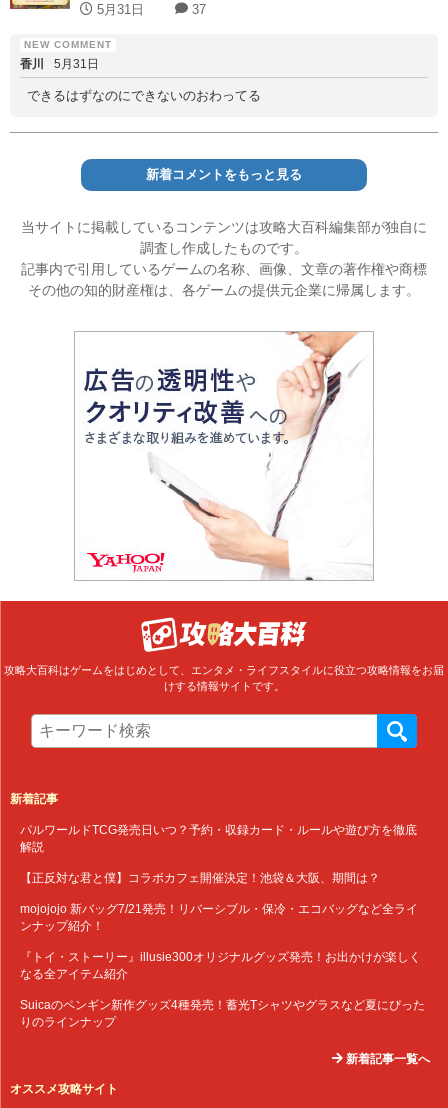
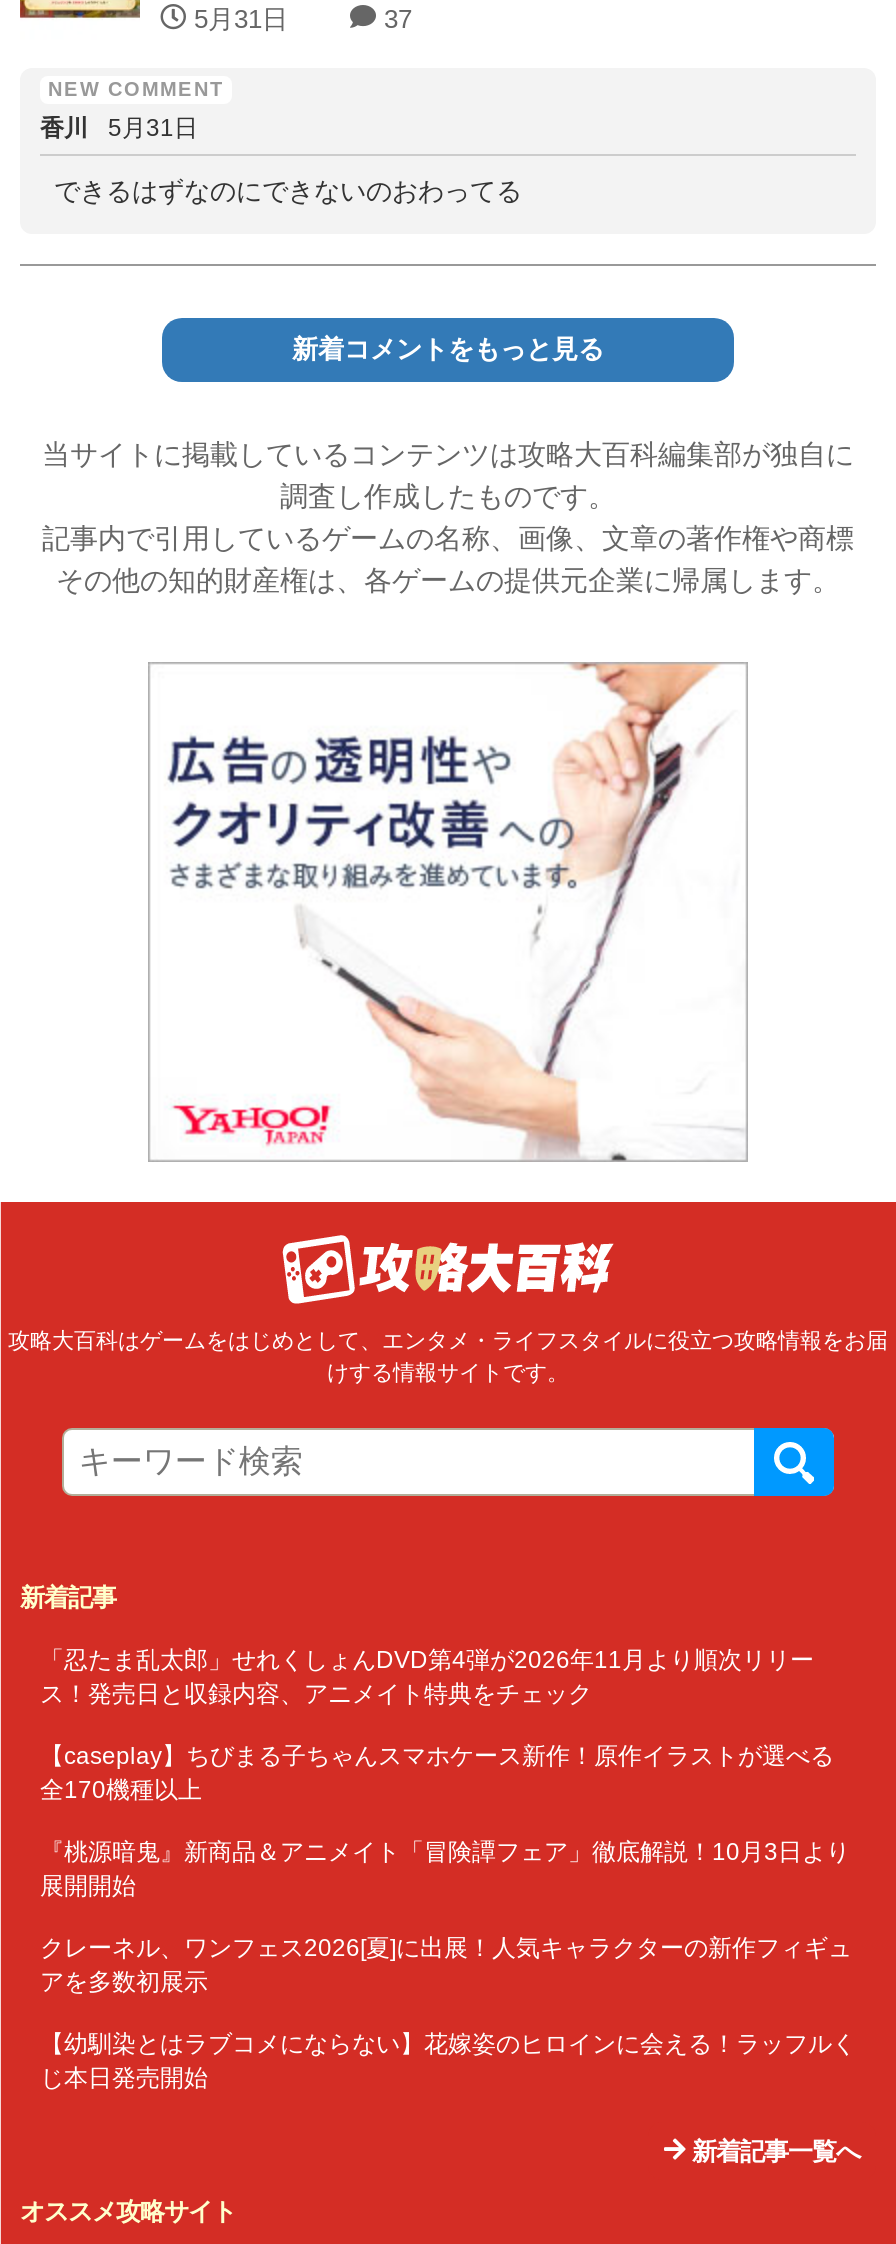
[20,823,417,853] パルワールドTCG発売日いつ？予約・収録カード・ルールや遊び方を徹底 | 解説 -> [40,1646,814,1706] 「忍たま乱太郎」せれくしょんDVD第4弾が2026年11月より順次リリー | ス！発売日と収録内容、アニメイト特典をチェック
[20,871,380,884] 【正反対な君と僕】コラボカフェ開催決定！池袋＆大阪、期間は？ -> [40,1742,834,1802] 【caseplay】ちびまる子ちゃんスマホケース新作！原作イラストが選べる | 全170機種以上
[20,902,418,932] mojojojo 新バッグ7/21発売！リバーシブル・保冷・エコバッグなど全ライ | ンナップ紹介！ -> [40,1838,850,1898] 『桃源暗鬼』新商品＆アニメイト「冒険譚フェア」徹底解説！10月3日より | 展開開始
[20,950,421,980] 『トイ・ストーリー』illusie300オリジナルグッズ発売！お出かけが楽しく | なる全アイテム紹介 -> [40,1934,852,1994] クレーネル、ワンフェス2026[夏]に出展！人気キャラクターの新作フィギュ | アを多数初展示
[20,998,425,1028] Suicaのペンギン新作グッズ4種発売！蓄光Tシャツやグラスなど夏にぴった | りのラインナップ -> [40,2030,856,2090] 【幼馴染とはラブコメにならない】花嫁姿のヒロインに会える！ラッフルく | じ本日発売開始

